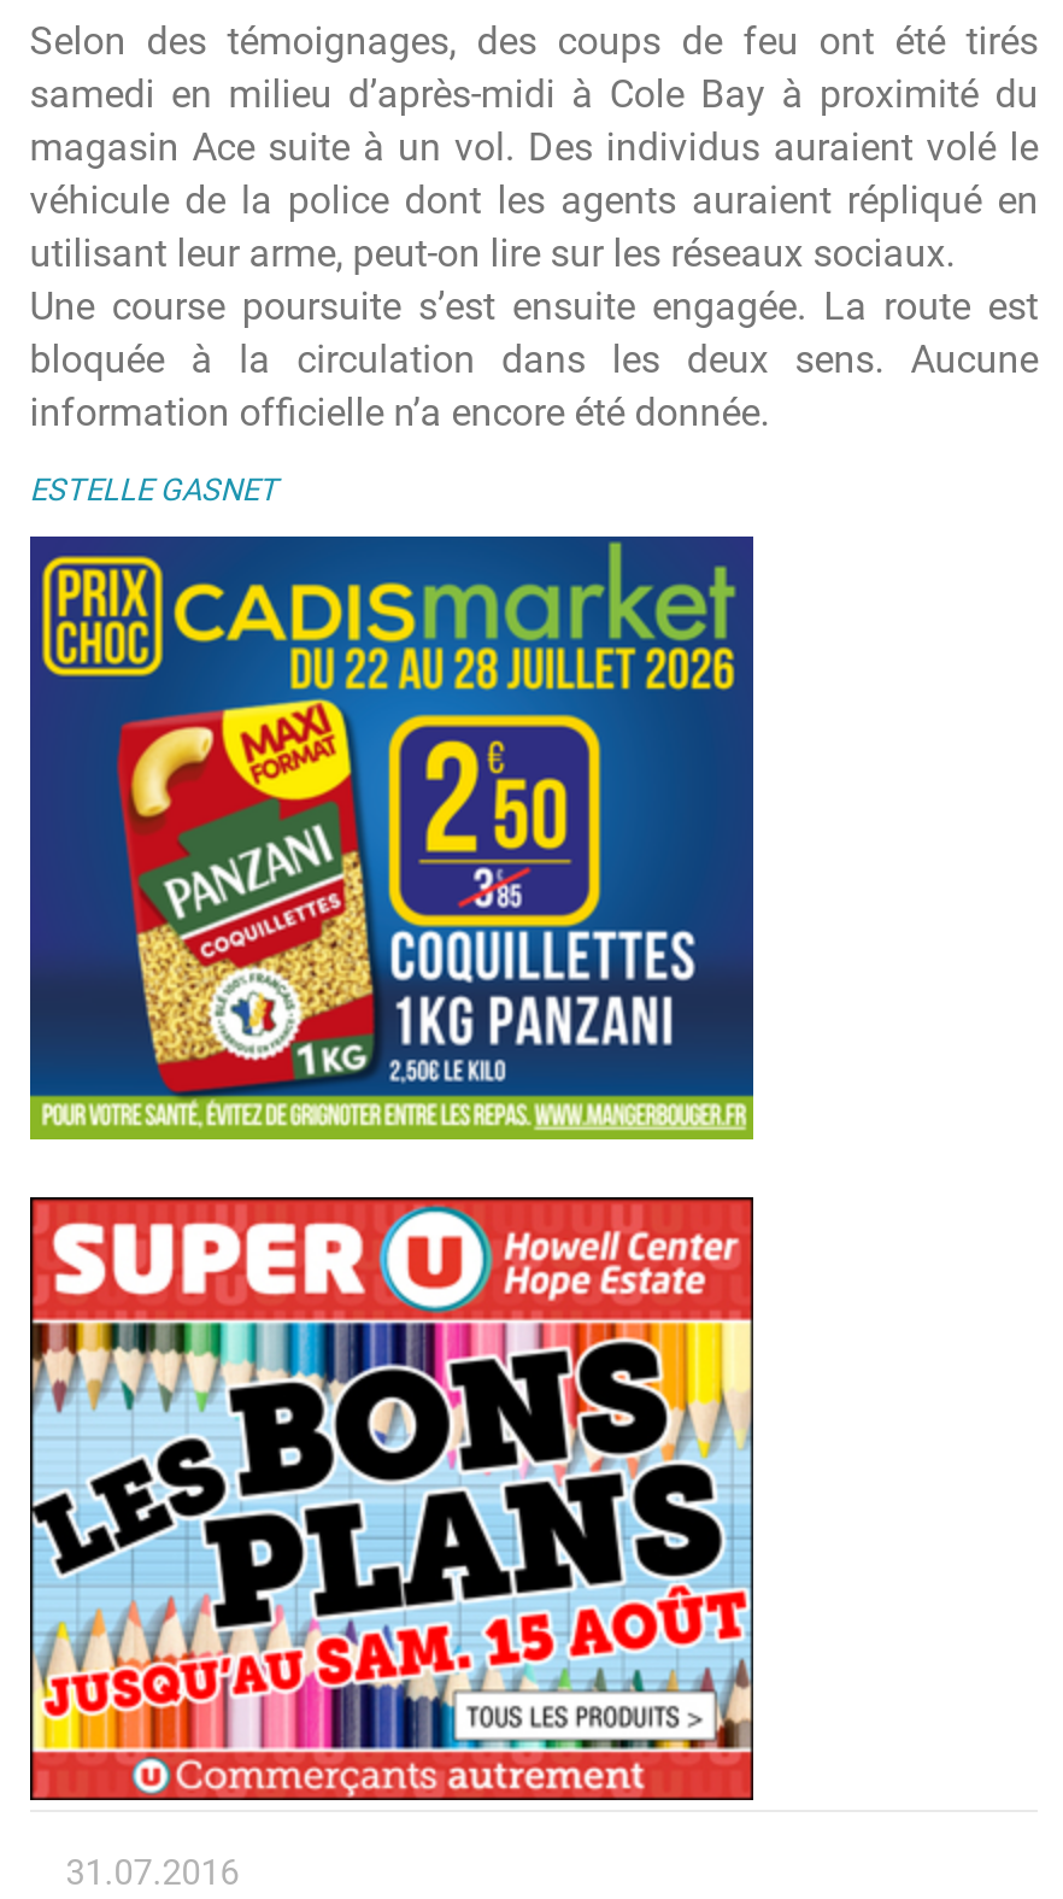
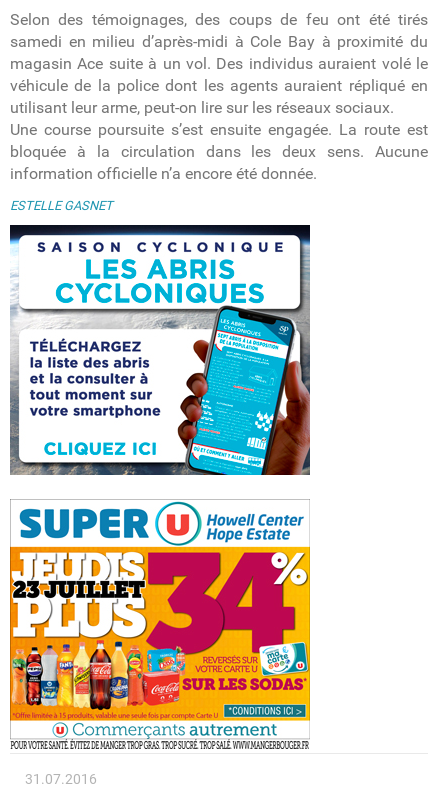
[28,534,756,1142] [image] -> [9,224,311,476] [image]
[28,1195,756,1803] [image] -> [9,499,311,749] [image]

